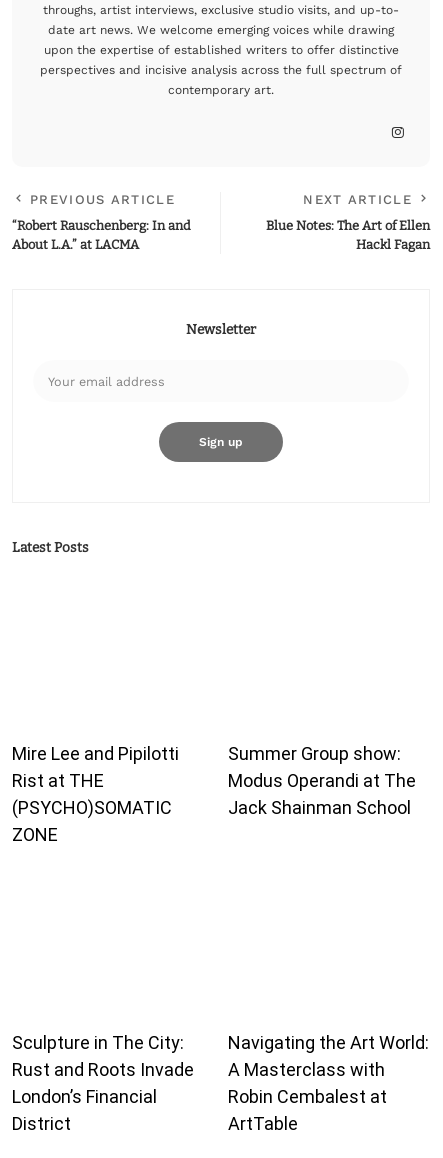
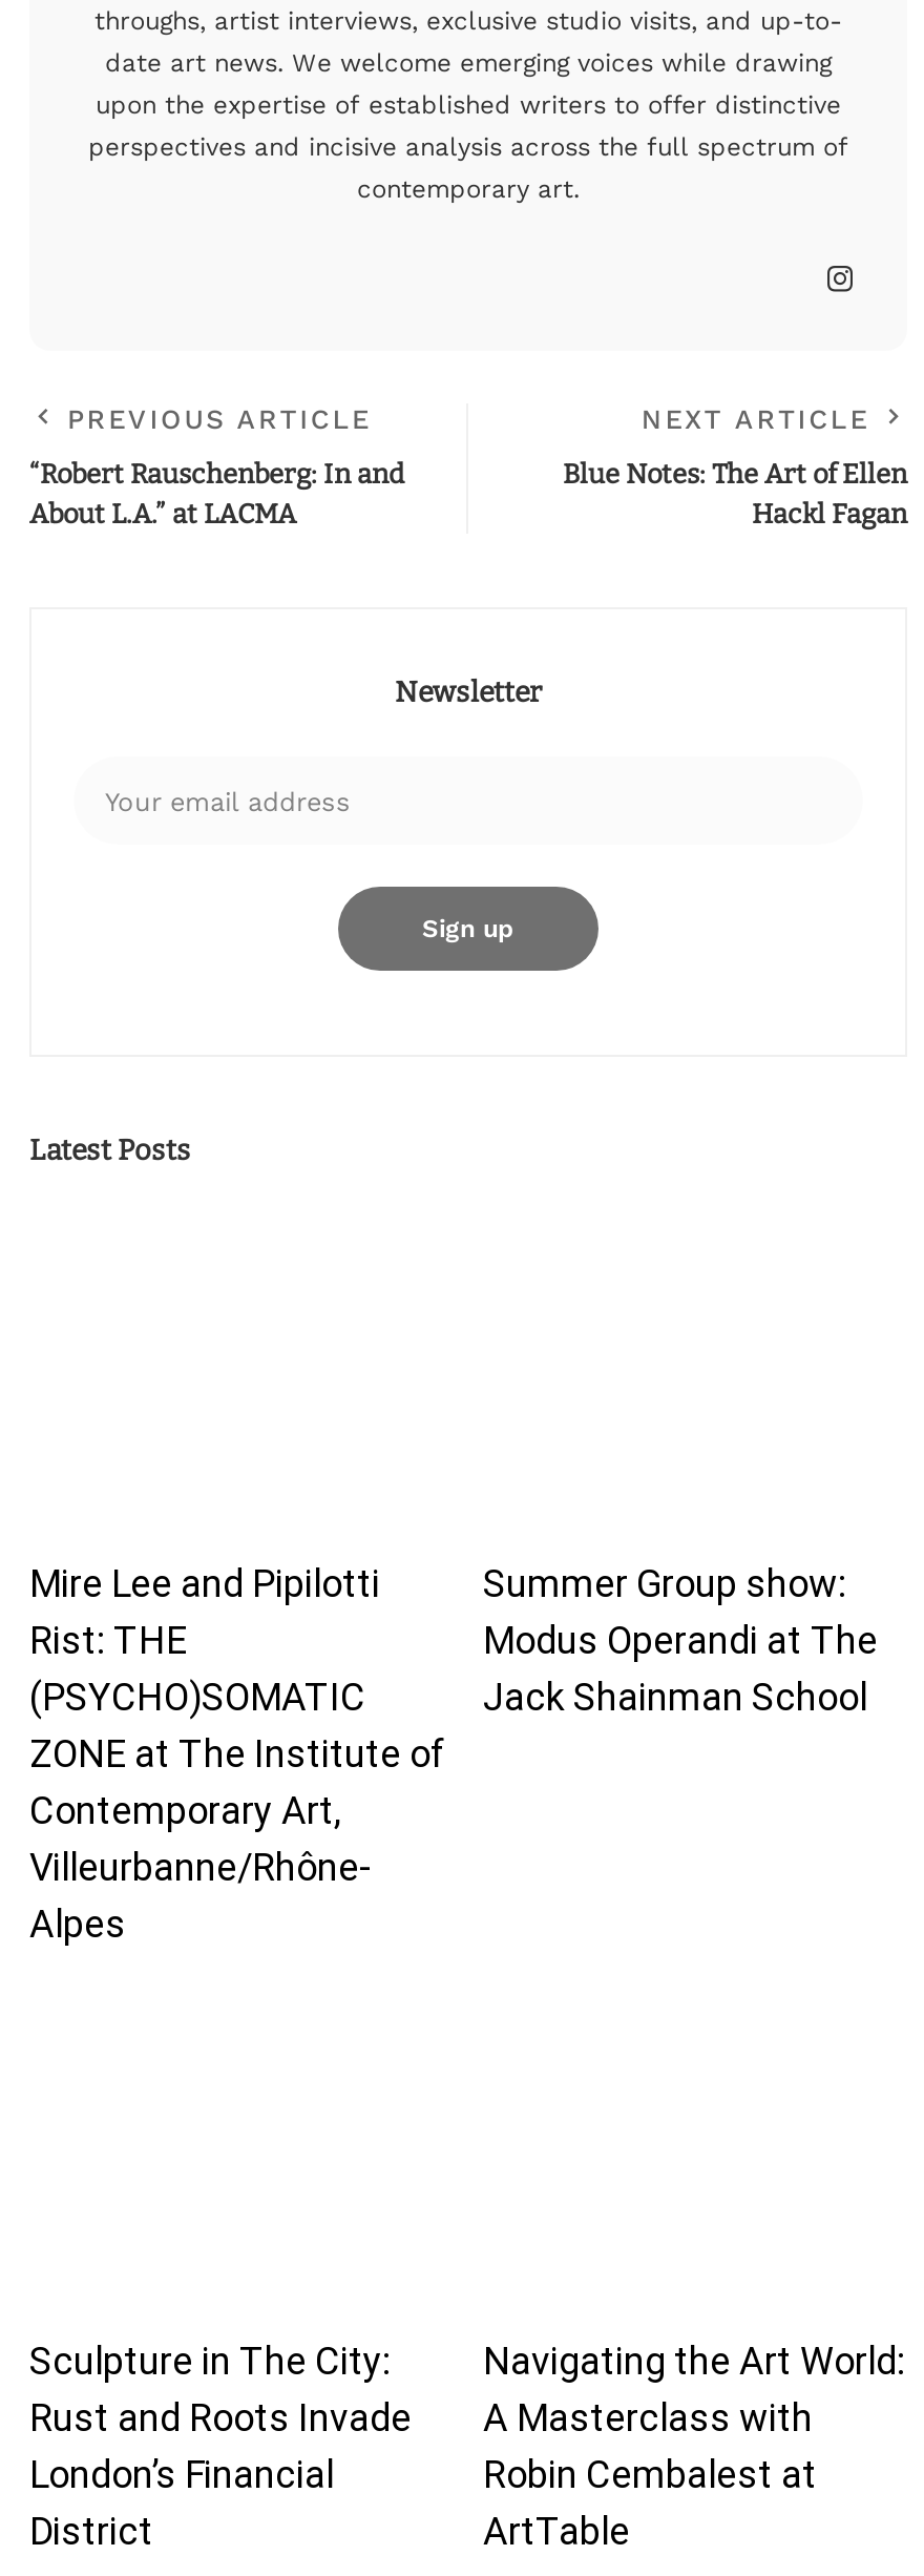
[12,769,104,790] Rist at THE -> [29,1617,187,1661] Rist: THE
[12,823,58,844] ZONE -> [29,1730,445,1945] ZONE at The Institute of | Contemporary Art, | Villeurbanne/Rhône- | Alpes

